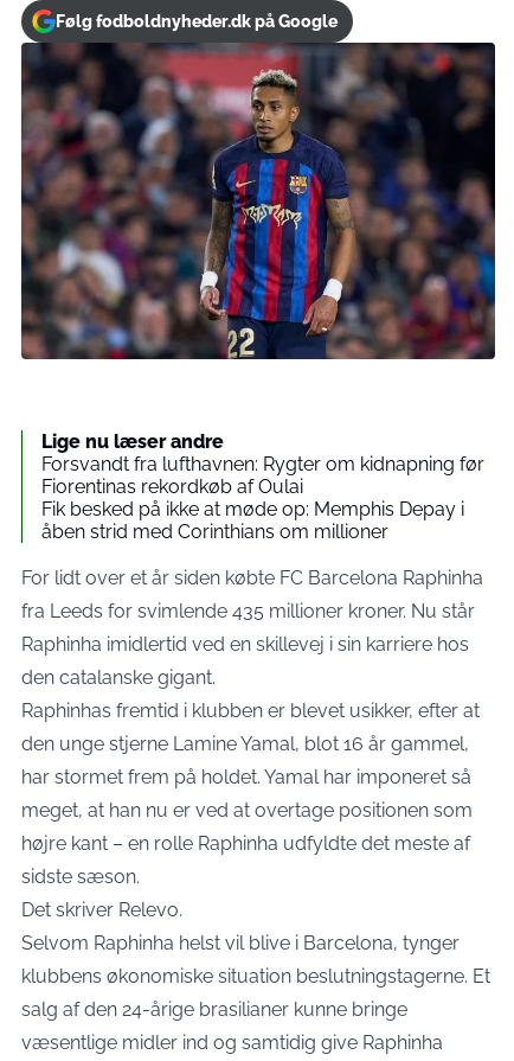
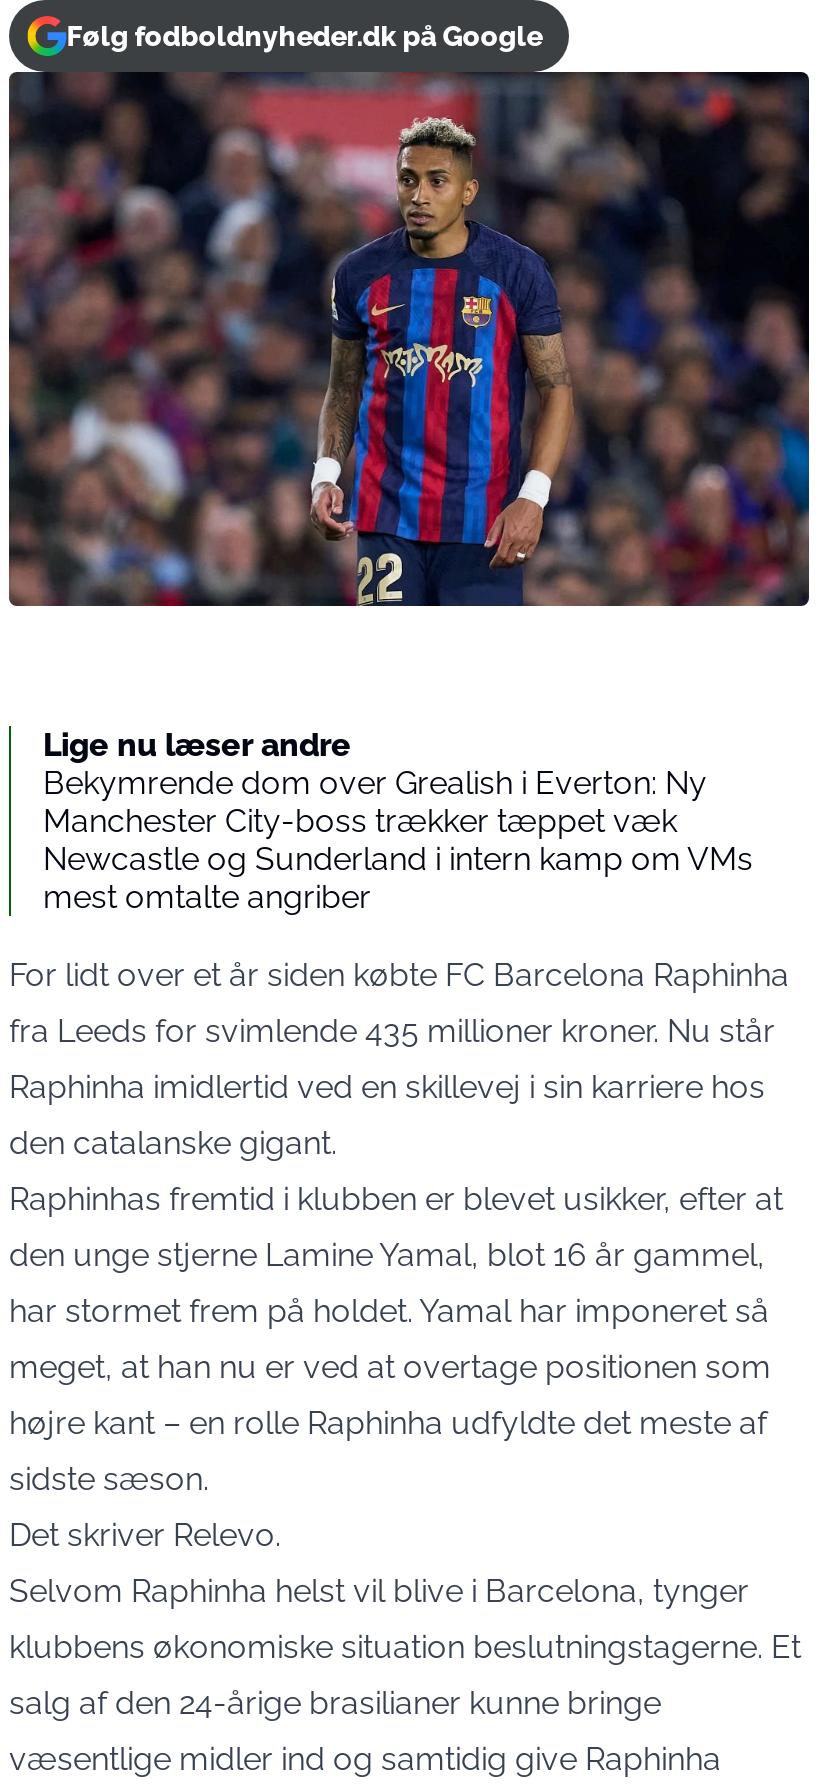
[41,452,484,543] Forsvandt fra lufthavnen: Rygter om kidnapning før | Fiorentinas rekordkøb af Oulai | Fik besked på ikke at møde op: Memphis Depay i | åben strid med Corinthians om millioner -> [43,764,753,916] Bekymrende dom over Grealish i Everton: Ny | Manchester City-boss trækker tæppet væk | Newcastle og Sunderland i intern kamp om VMs | mest omtalte angriber

